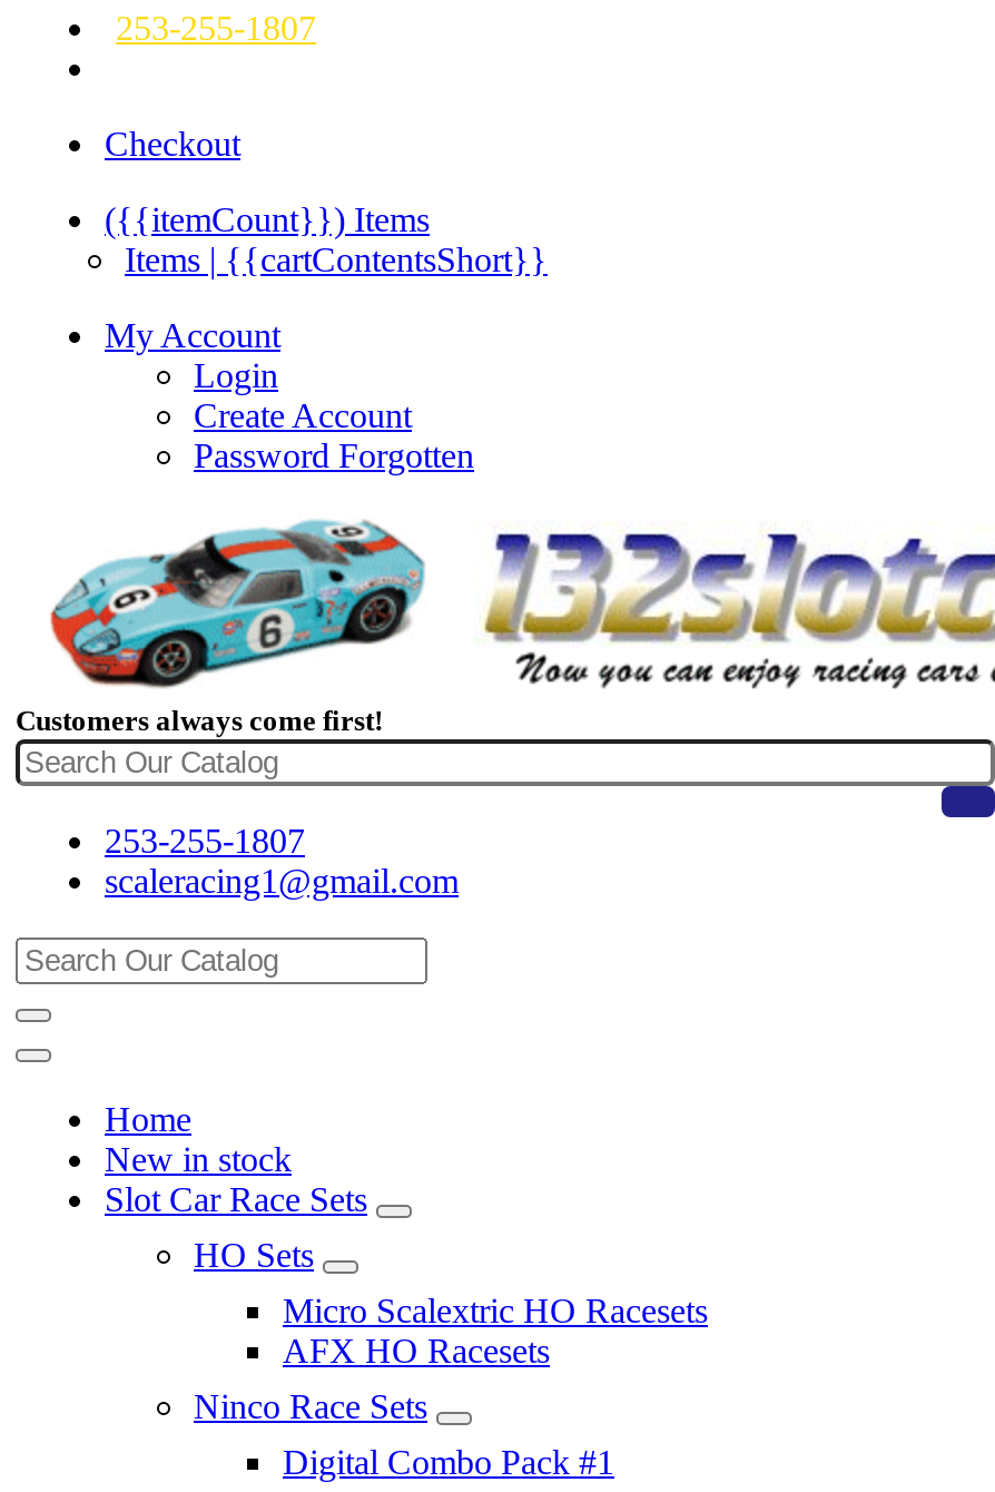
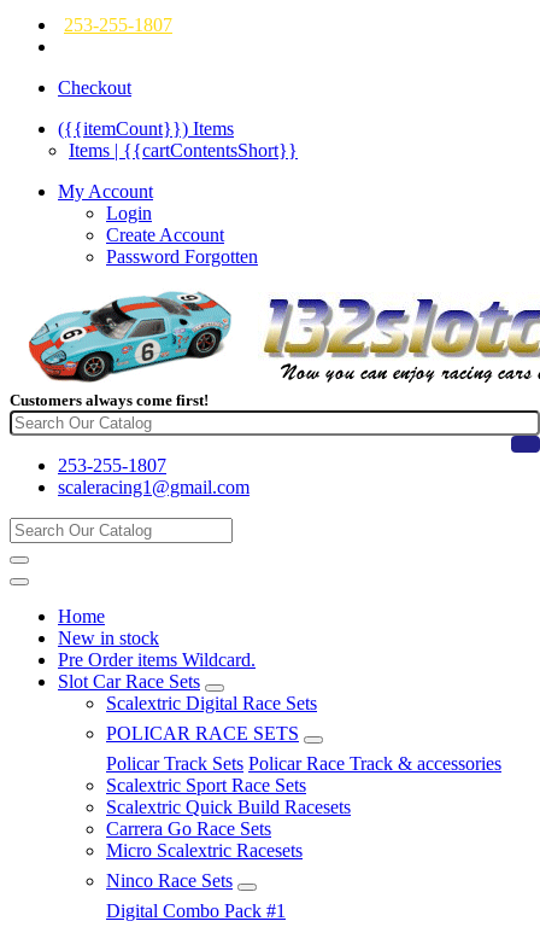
none -> [58,649,256,670] Pre Order items Wildcard.
[194,1236,708,1370] HO Sets | Micro Scalextric HO Racesets | AFX HO Racesets -> [106,693,501,861] Scalextric Digital Race Sets | POLICAR RACE SETS | Policar Track Sets Policar Race Track & accessories | Scalextric Sport Race Sets | Scalextric Quick Build Racesets | Carrera Go Race Sets | Micro Scalextric Racesets

